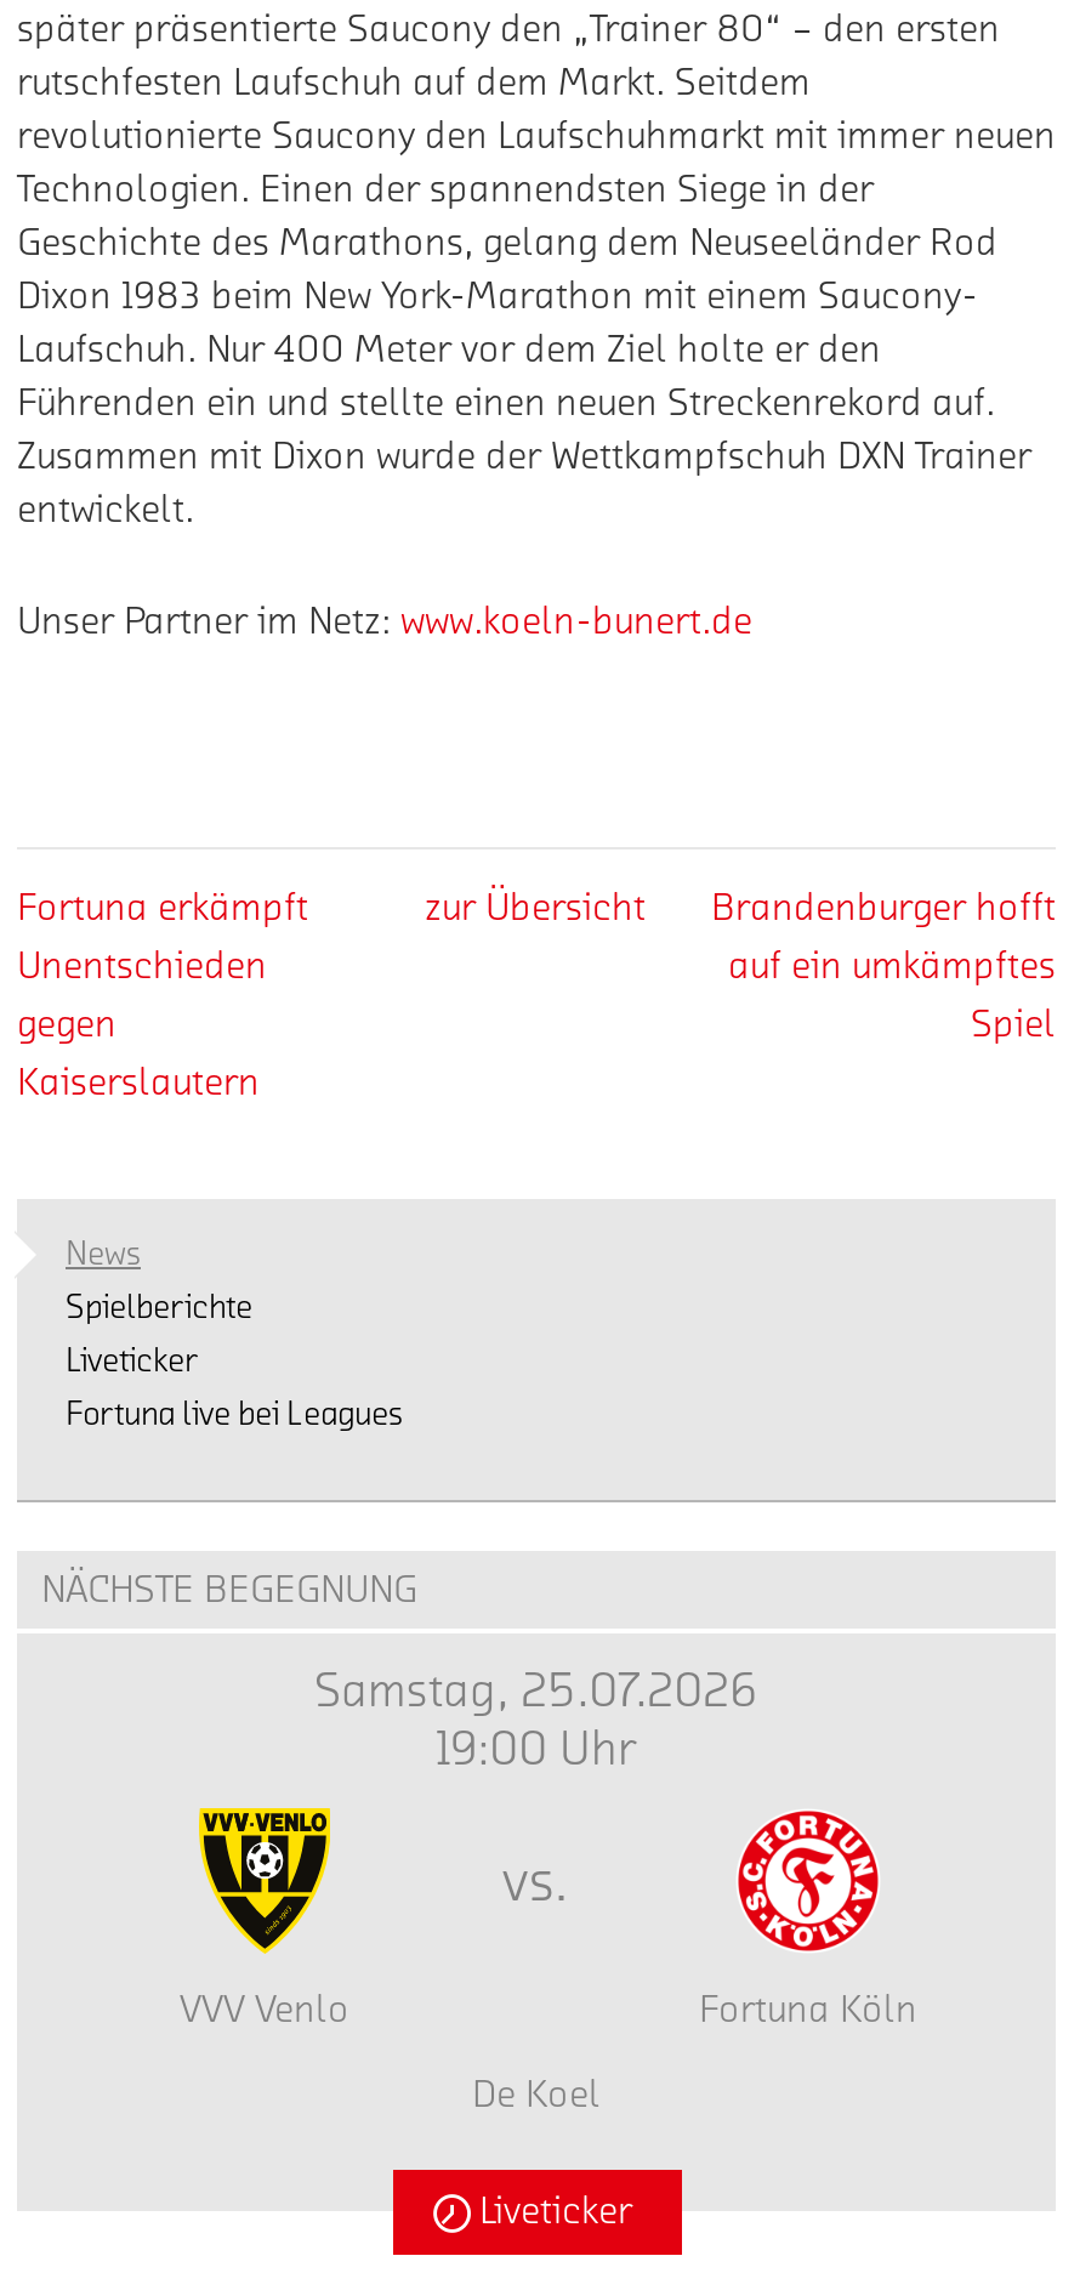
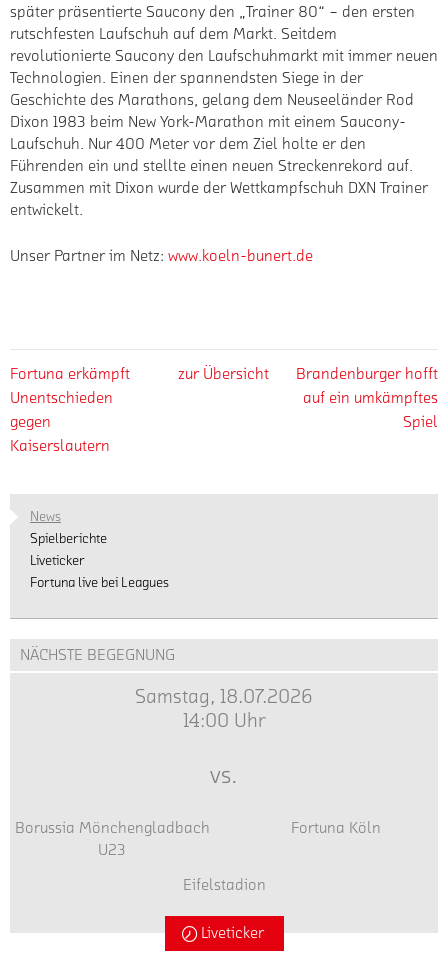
[314,1667,758,1716] Samstag, 25.07.2026 -> [135,687,313,707] Samstag, 18.07.2026
[436,1726,637,1774] 19:00 Uhr -> [182,711,265,731] 14:00 Uhr
[197,1806,332,1956] [image] -> none
[735,1808,881,1954] [image] -> none
[180,1990,349,2029] VVV Venlo -> [14,820,209,858] Borussia Mönchengladbach | U23
[472,2075,601,2114] De Koel -> [182,877,265,893] Eifelstadion

